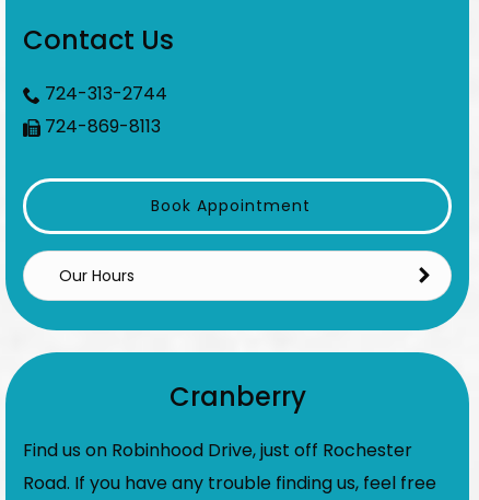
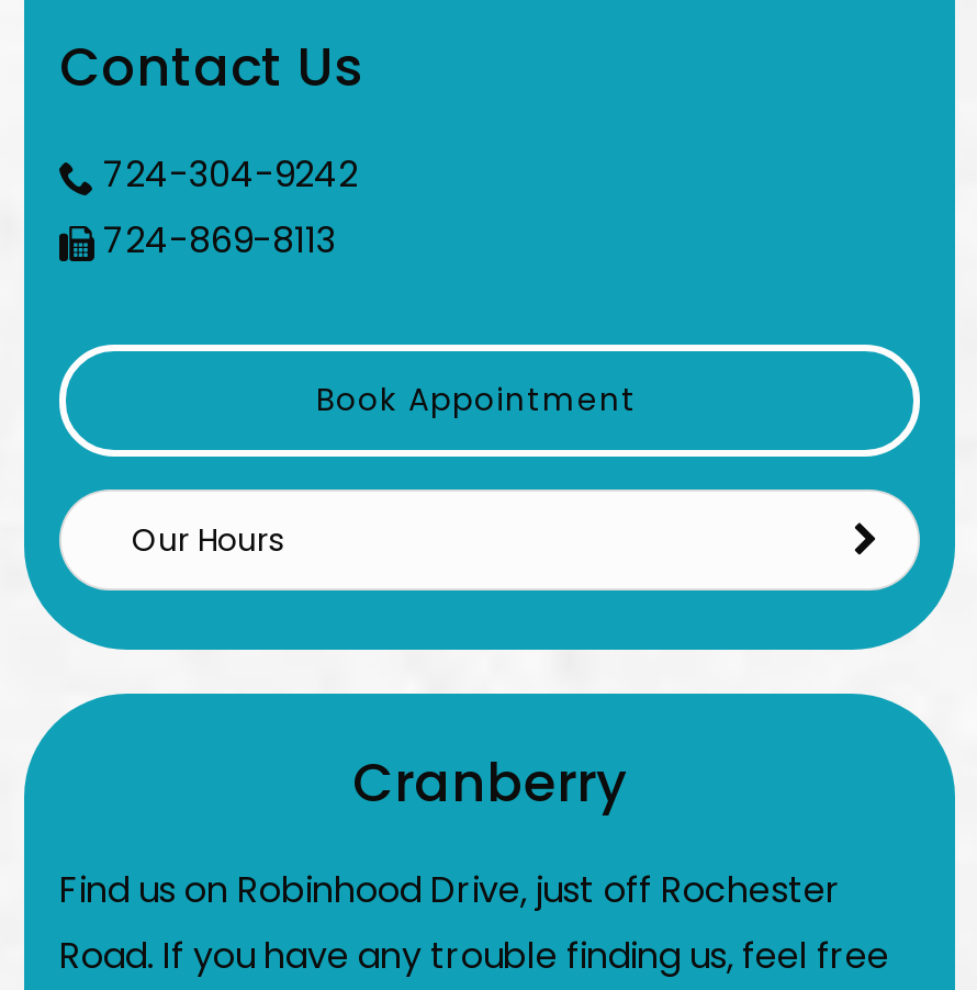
[45,81,167,107] 724-313-2744 -> [103,150,358,201] 724-304-9242

